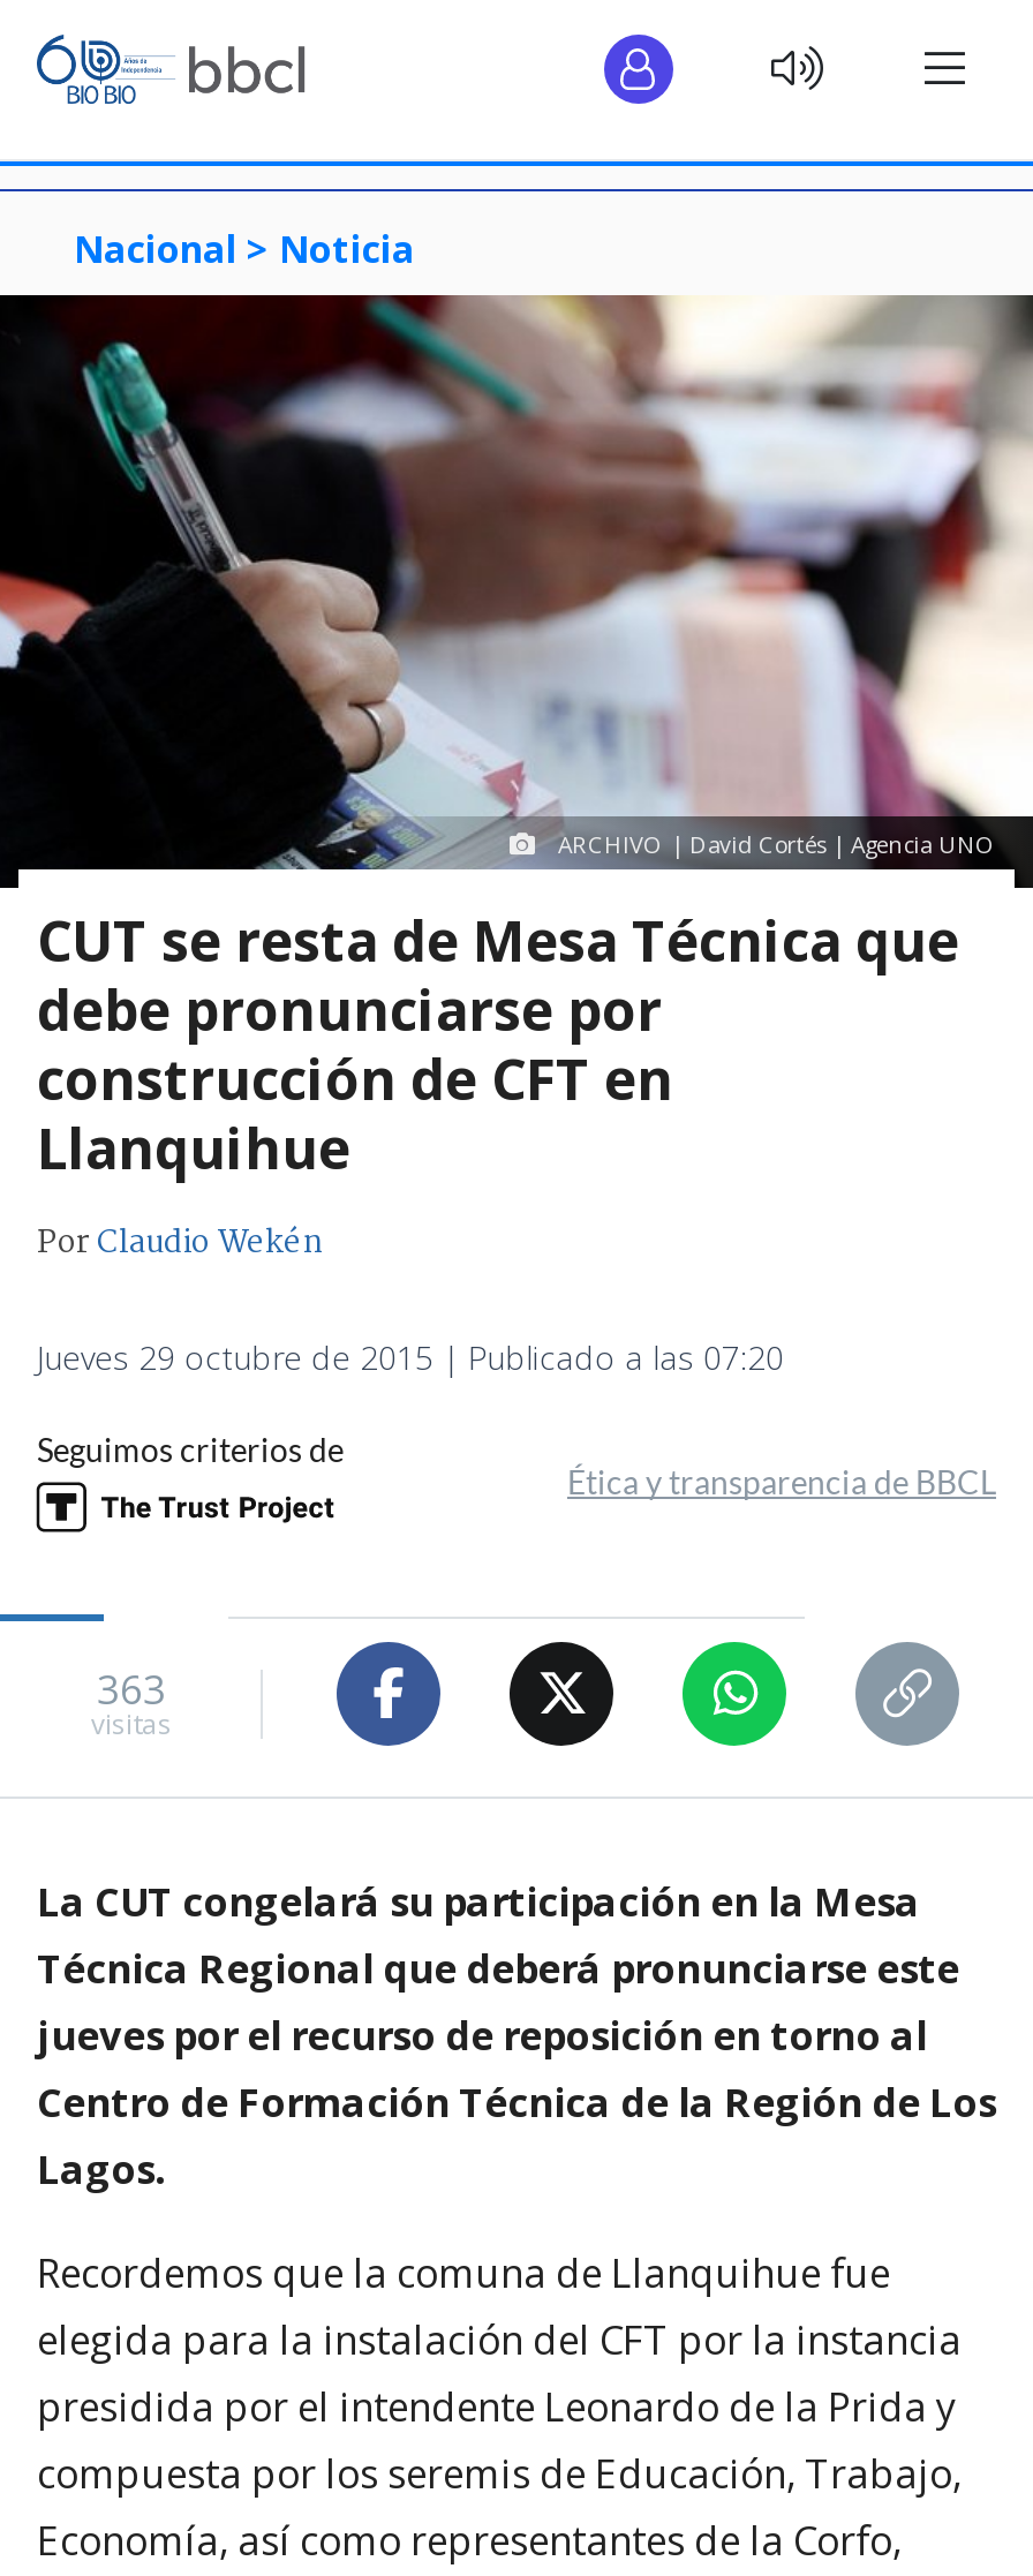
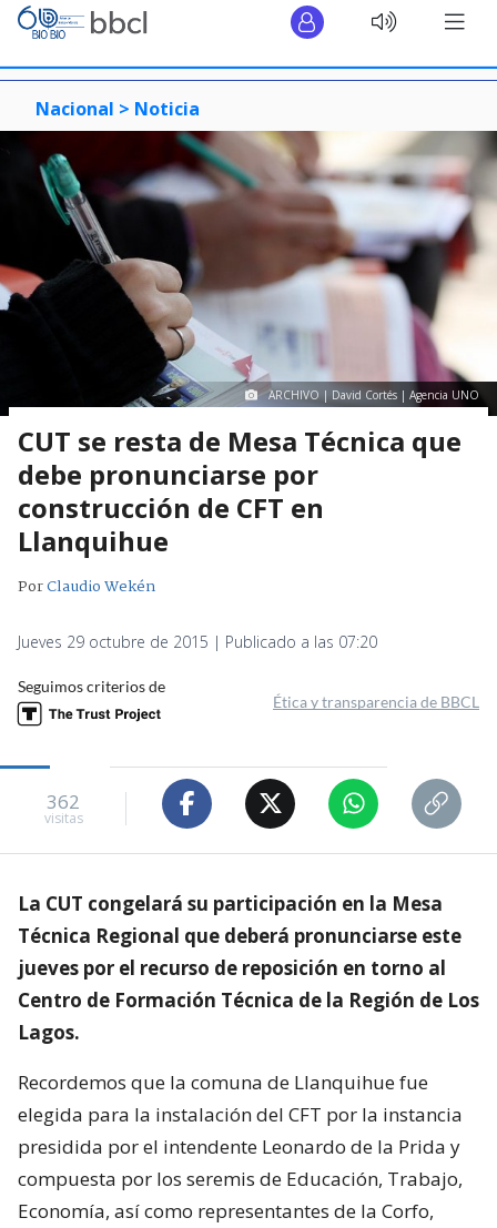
[97,1663,166,1716] 363 -> [47,789,80,815] 362

